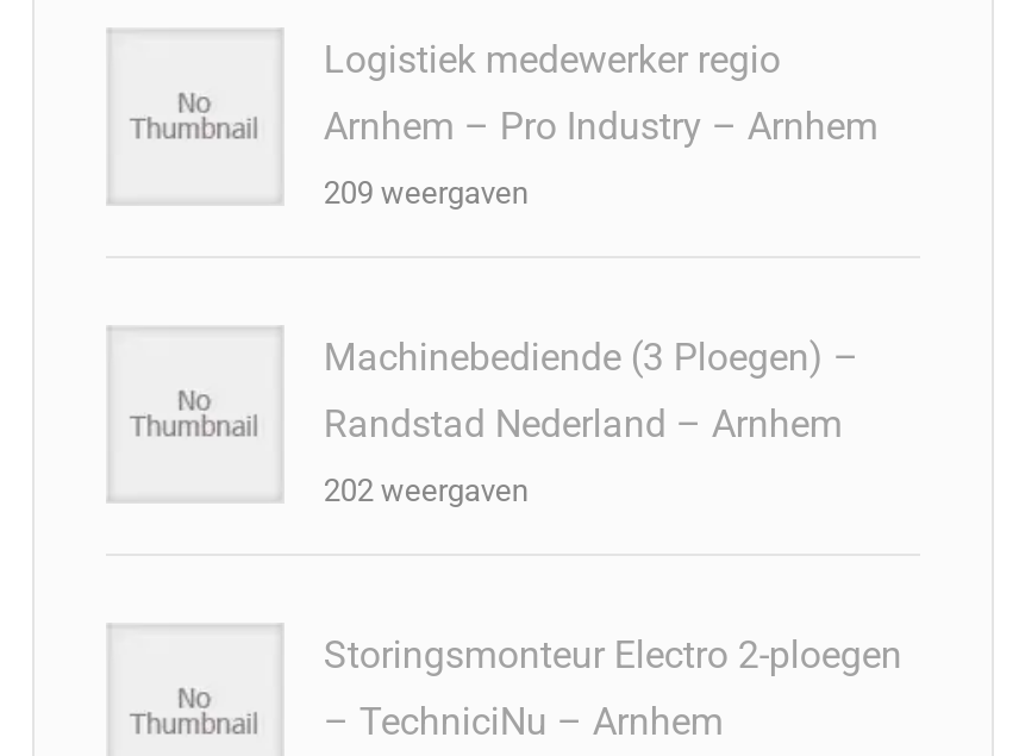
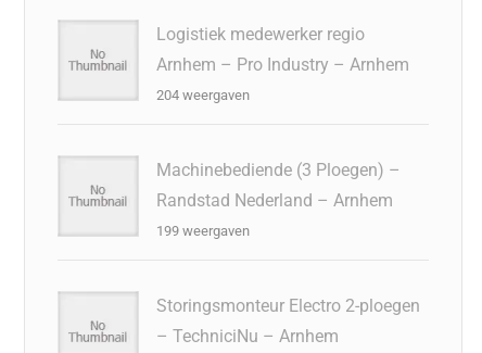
[324,175,528,211] 209 weergaven -> [157,87,250,103] 204 weergaven
[324,473,528,508] 202 weergaven -> [157,223,250,239] 199 weergaven

